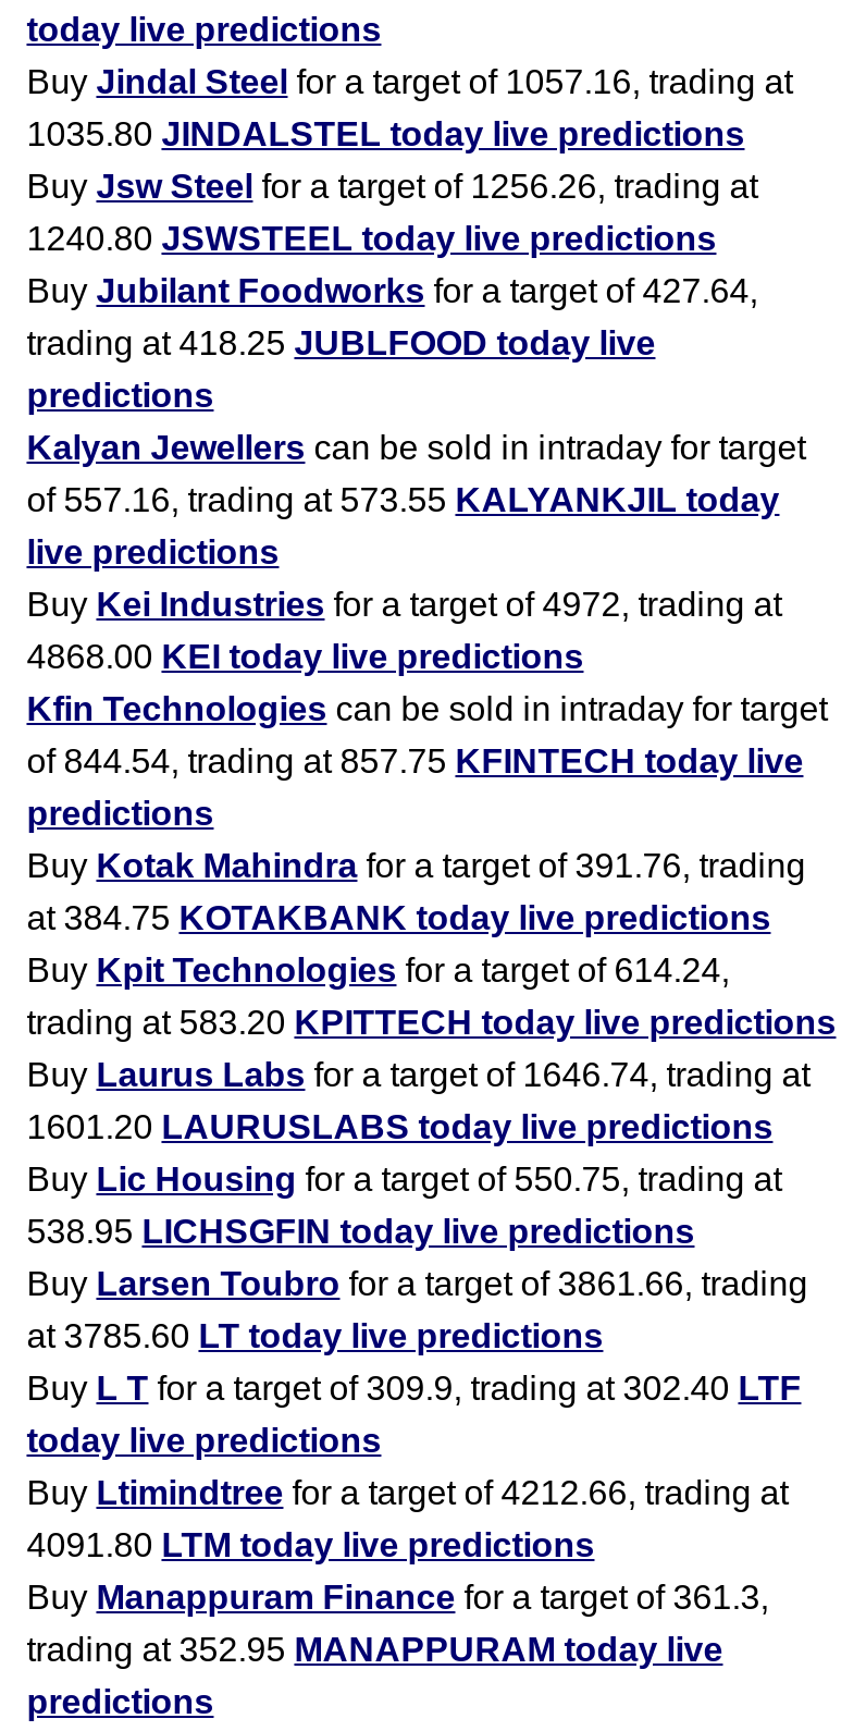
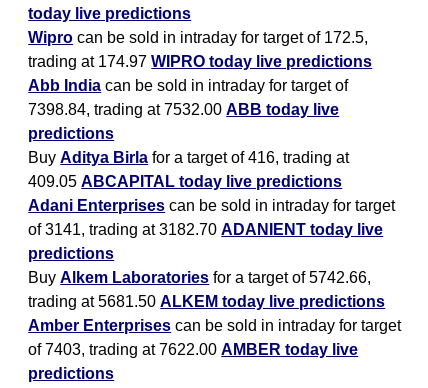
[27,64,792,362] Buy Jindal Steel for a target of 1057.16, trading at | 1035.80 JINDALSTEL today live predictions | Buy Jsw Steel for a target of 1256.26, trading at | 1240.80 JSWSTEEL today live predictions | Buy Jubilant Foodworks for a target of 427.64, | trading at 418.25 JUBLFOOD today live -> [28,29,372,118] Wipro can be sold in intraday for target of 172.5, | trading at 174.97 WIPRO today live predictions | Abb India can be sold in intraday for target of | 7398.84, trading at 7532.00 ABB today live
[27,430,827,780] Kalyan Jewellers can be sold in intraday for target | of 557.16, trading at 573.55 KALYANKJIL today | live predictions | Buy Kei Industries for a target of 4972, trading at | 4868.00 KEI today live predictions | Kfin Technologies can be sold in intraday for target | of 844.54, trading at 857.75 KFINTECH today live -> [28,149,395,238] Buy Aditya Birla for a target of 416, trading at | 409.05 ABCAPITAL today live predictions | Adani Enterprises can be sold in intraday for target | of 3141, trading at 3182.70 ADANIENT today live
[27,848,836,1669] Buy Kotak Mahindra for a target of 391.76, trading | at 384.75 KOTAKBANK today live predictions | Buy Kpit Technologies for a target of 614.24, | trading at 583.20 KPITTECH today live predictions | Buy Laurus Labs for a target of 1646.74, trading at | 1601.20 LAURUSLABS today live predictions | Buy Lic Housing for a target of 550.75, trading at | 538.95 LICHSGFIN today live predictions | Buy Larsen Toubro for a target of 3861.66, trading | at 3785.60 LT today live predictions | Buy L T for a target of 309.9, trading at 302.40 LTF | today live predictions | Buy Ltimindtree for a target of 4212.66, trading at | 4091.80 LTM today live predictions | Buy Manappuram Finance for a target of 361.3, | trading at 352.95 MANAPPURAM today live -> [28,269,401,358] Buy Alkem Laboratories for a target of 5742.66, | trading at 5681.50 ALKEM today live predictions | Amber Enterprises can be sold in intraday for target | of 7403, trading at 7622.00 AMBER today live

